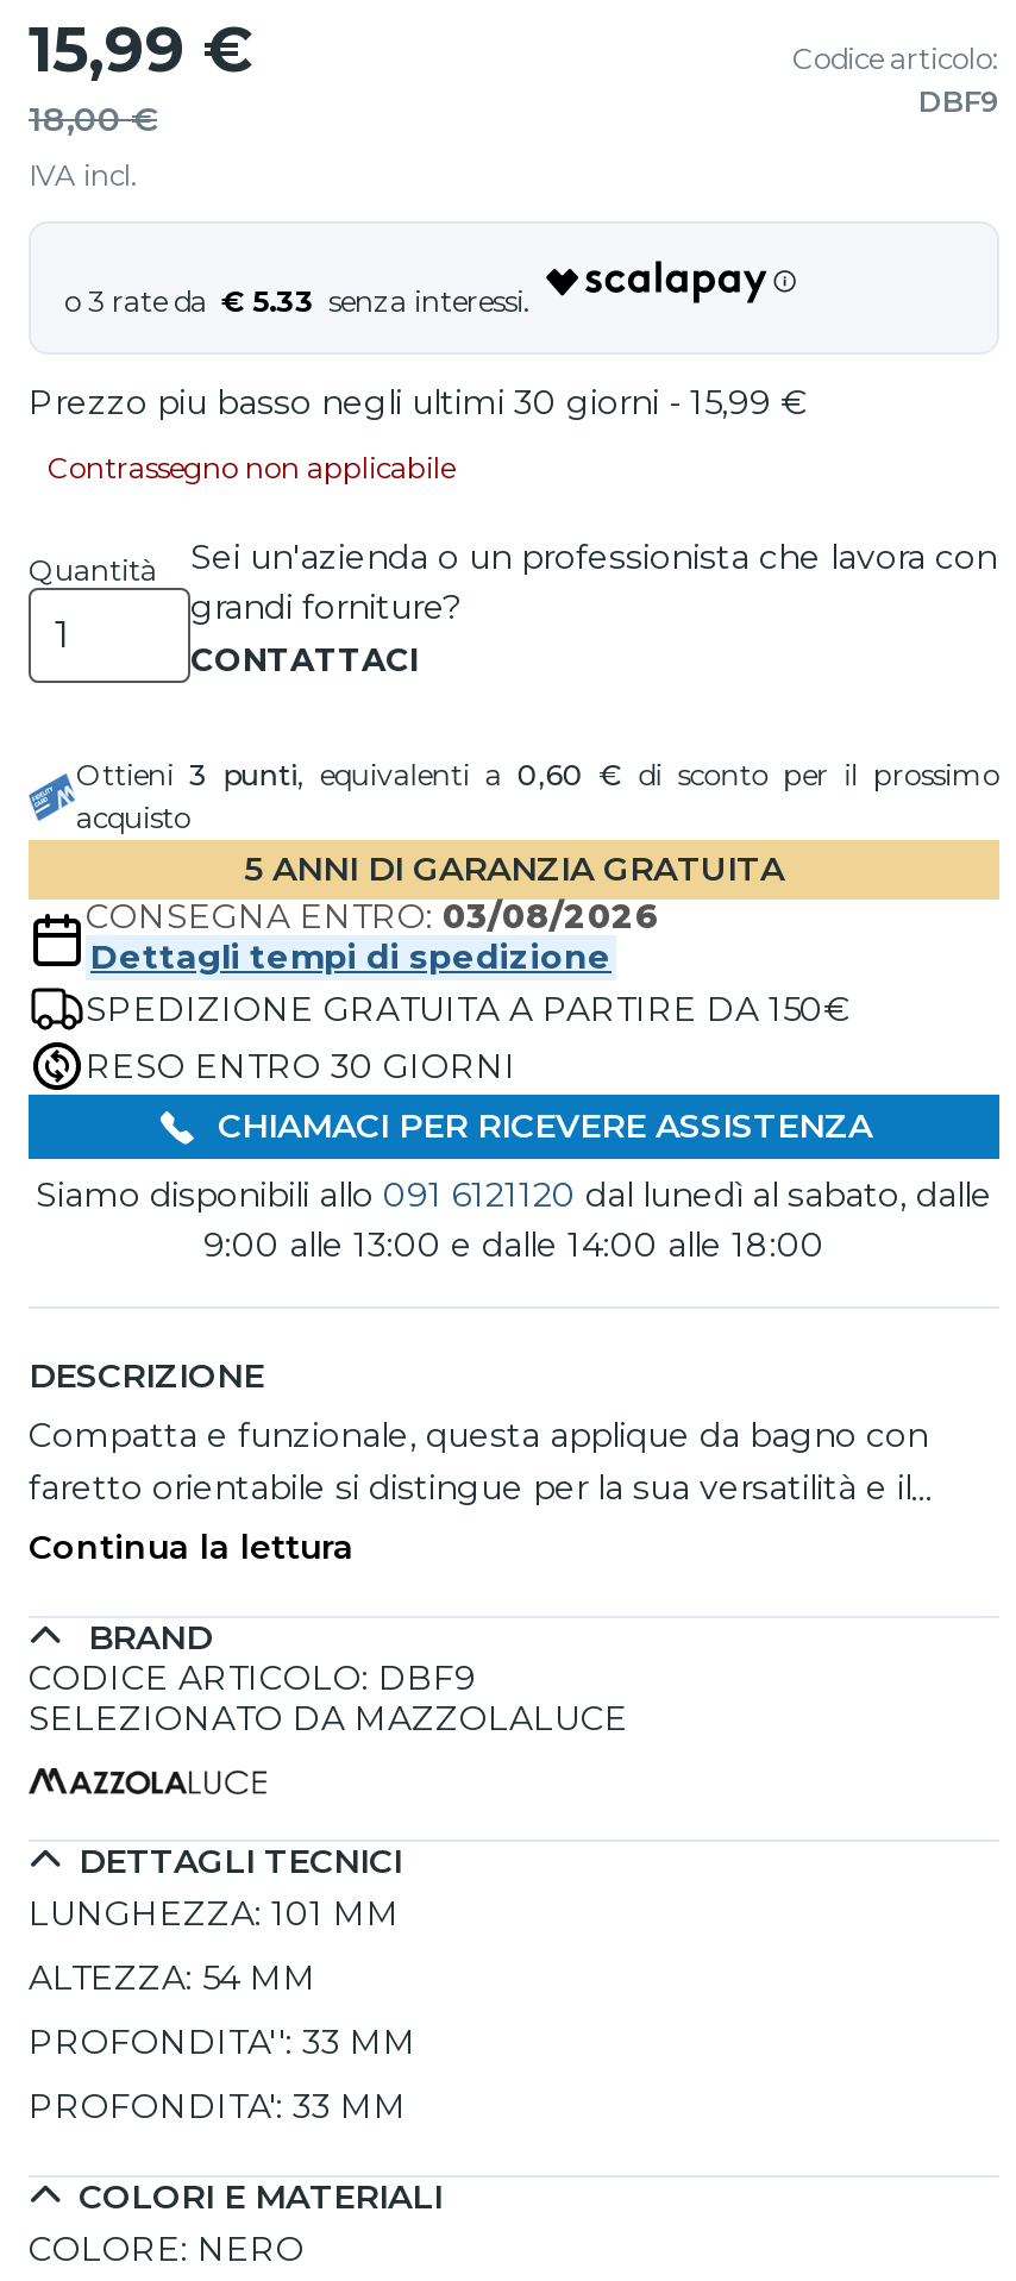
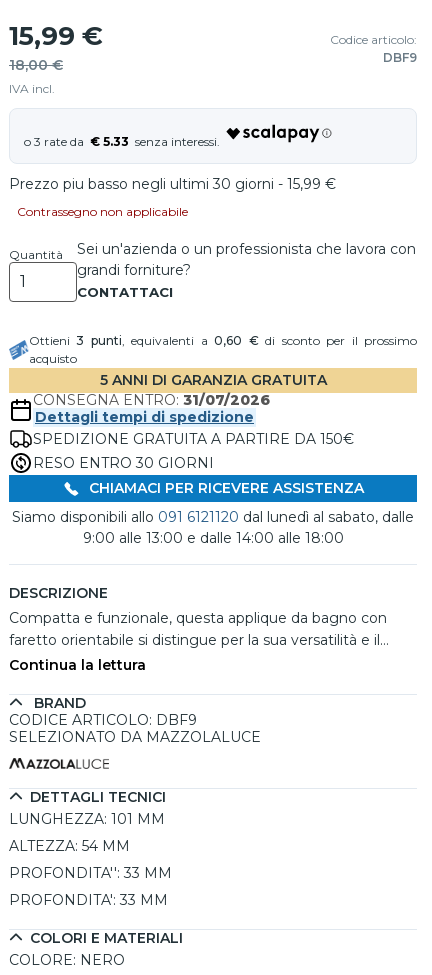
[86,895,659,938] CONSEGNA ENTRO: 03/08/2026 -> [33,391,270,409] CONSEGNA ENTRO: 31/07/2026

